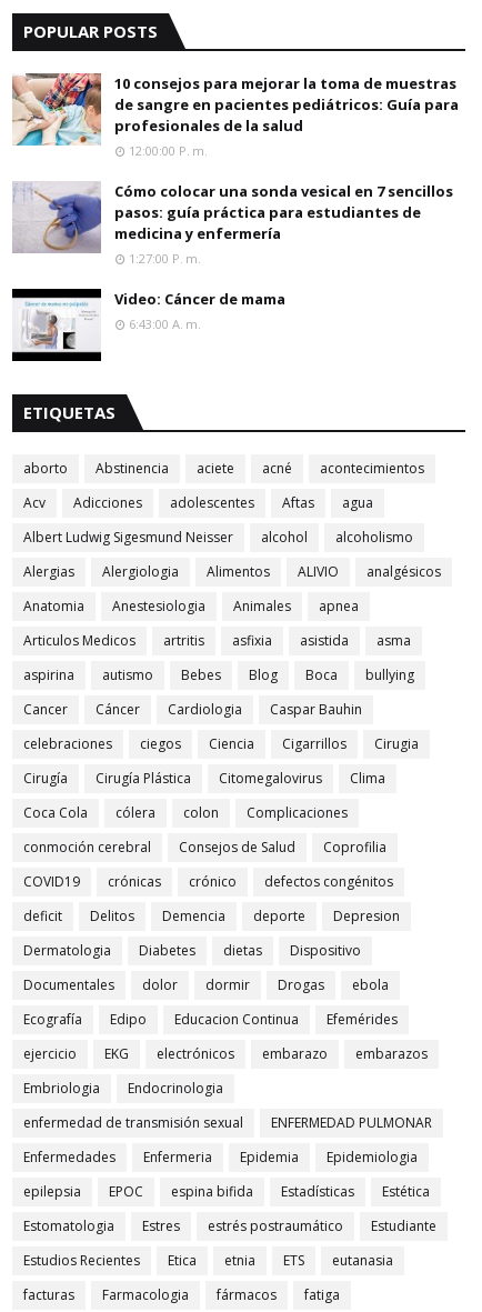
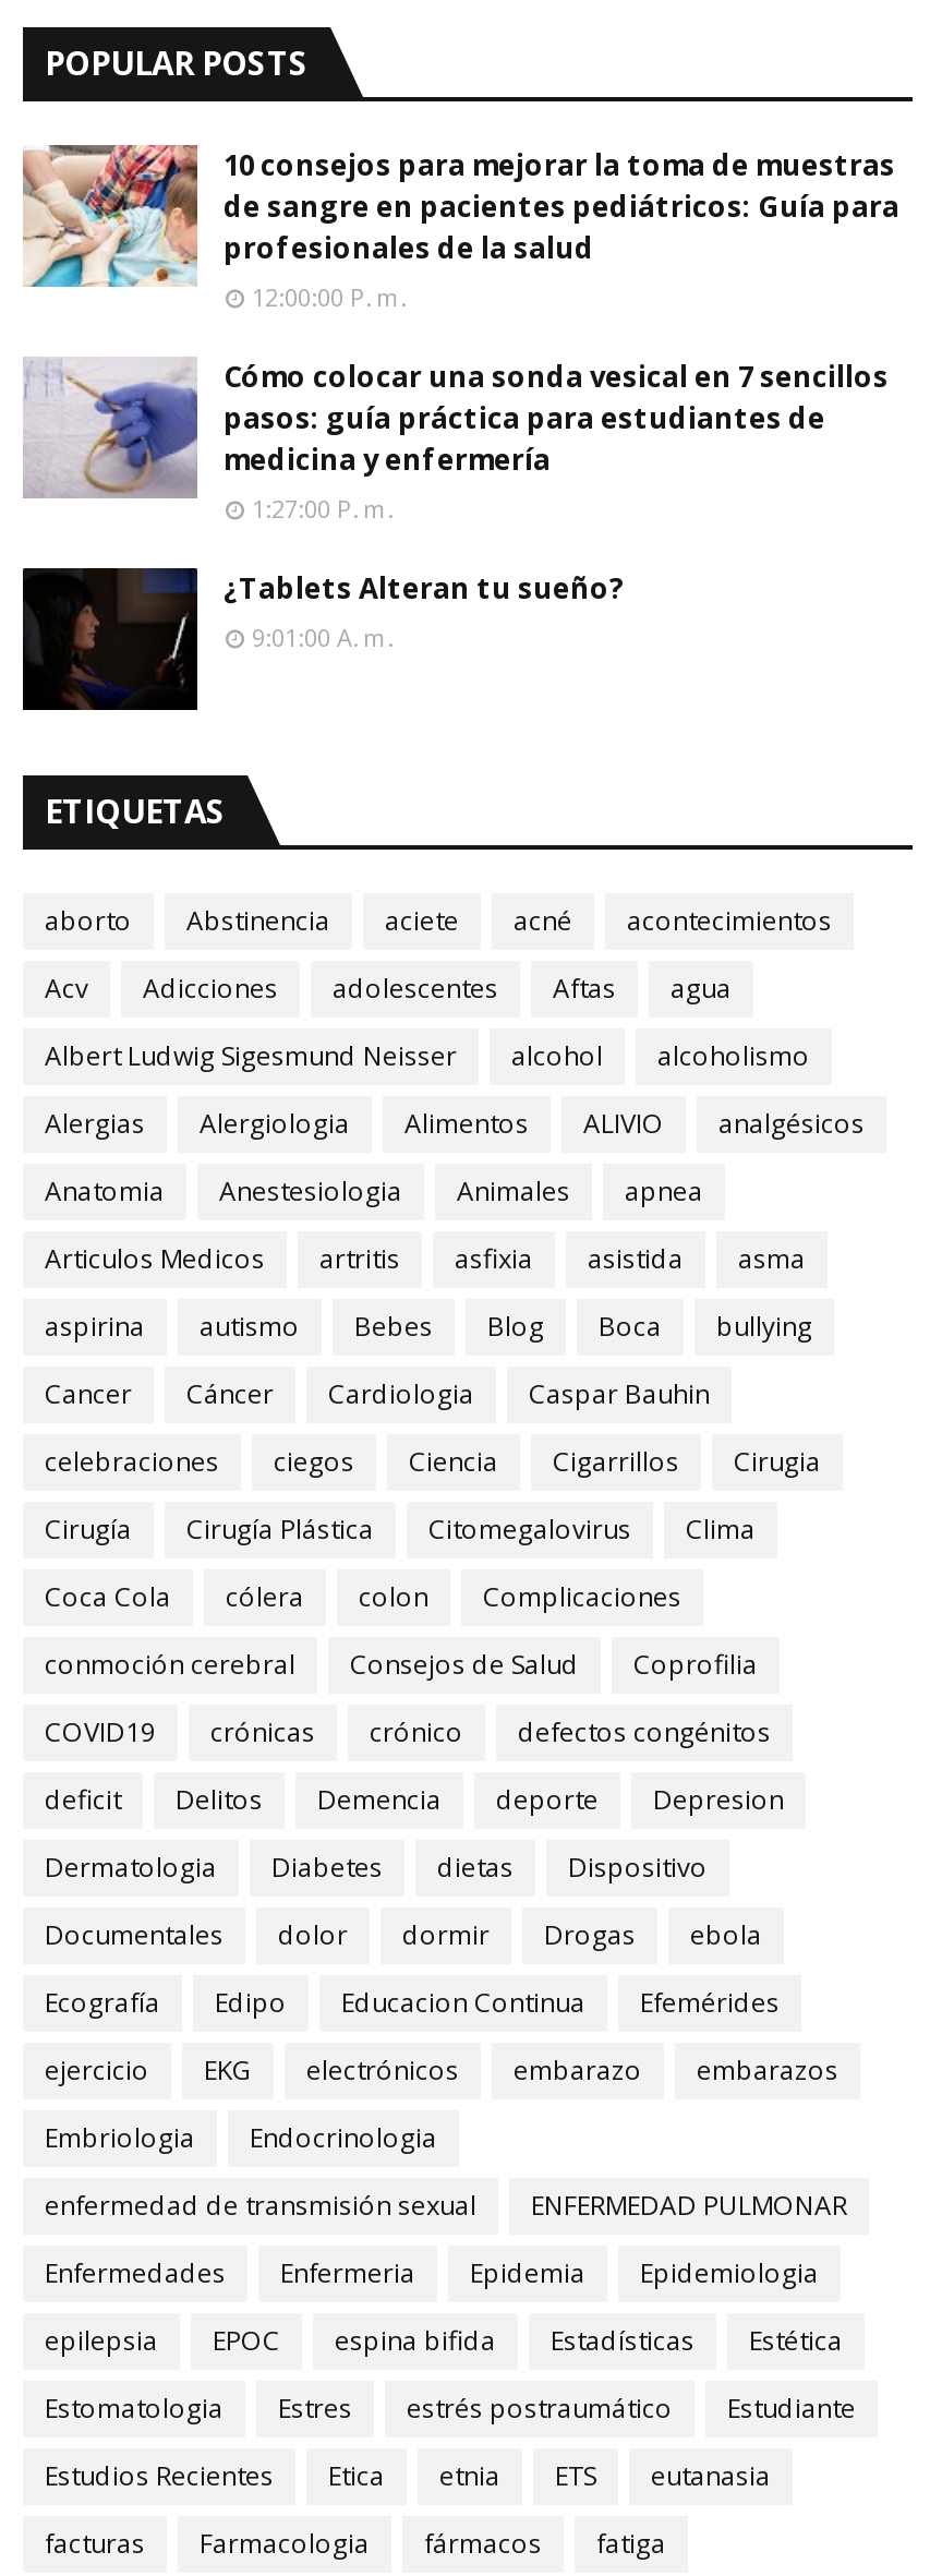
[12,289,285,361] [image] | Video: Cáncer de mama | 6:43:00 A. M. -> [21,568,625,710] [image] | ¿Tablets Alteran tu sueño? | 9:01:00 A. M.

